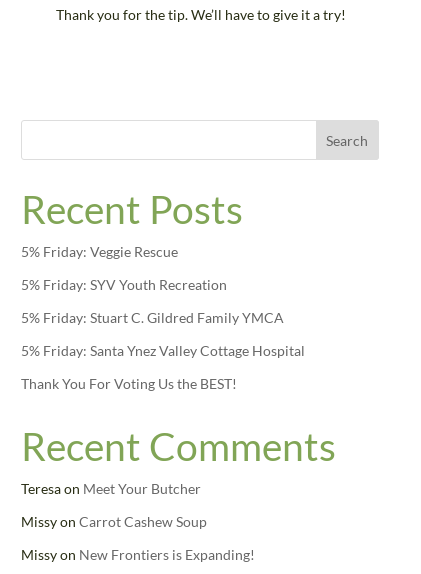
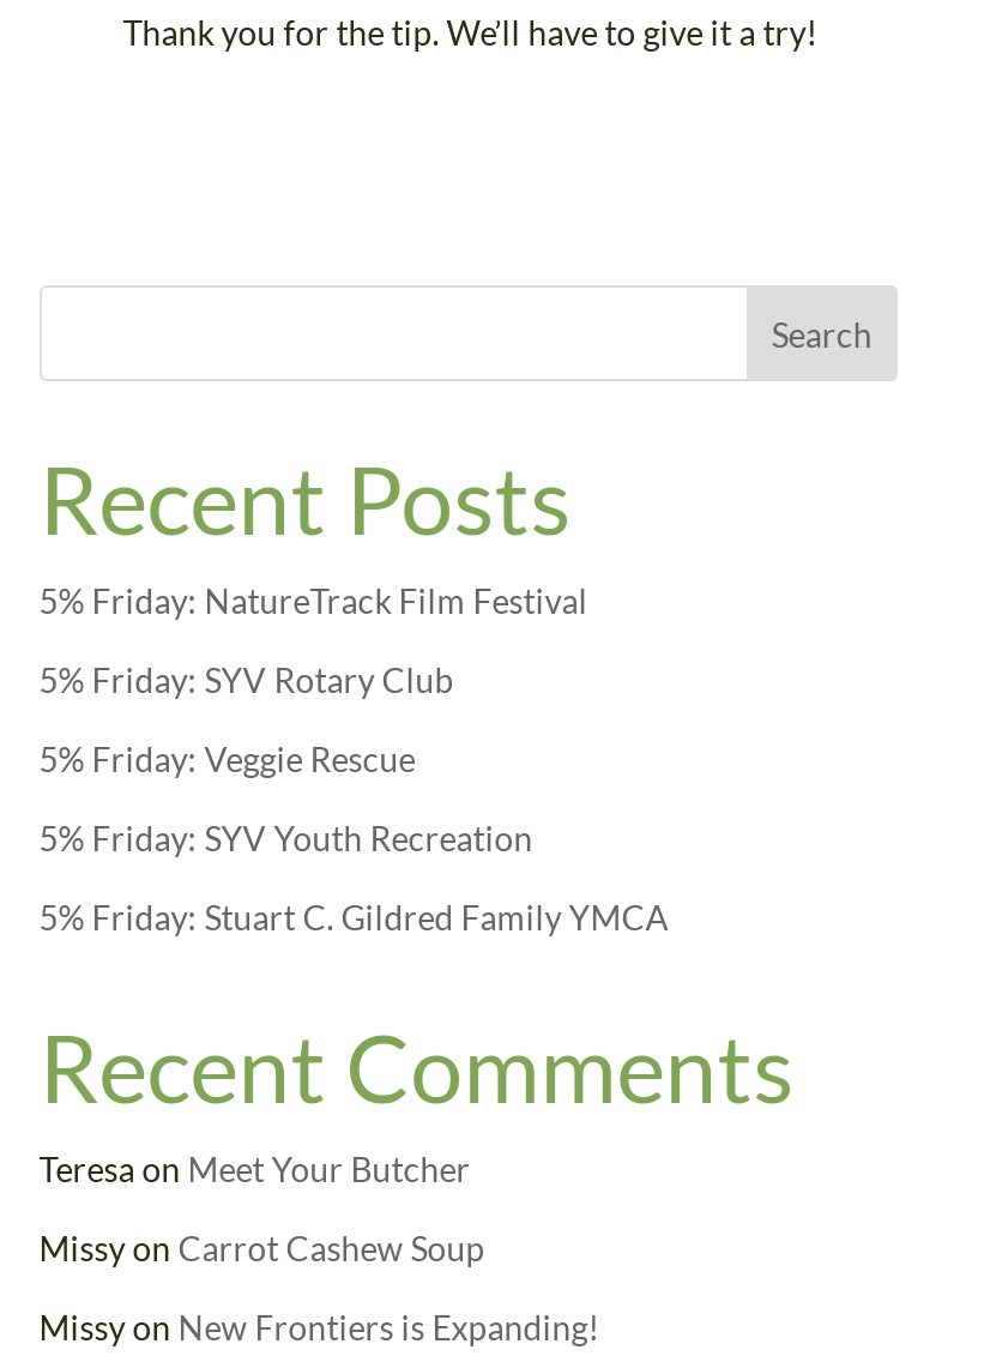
none -> [39,580,588,700] 5% Friday: NatureTrack Film Festival | 5% Friday: SYV Rotary Club
moved [21,243,284,326] -> [39,739,670,938]: 5% Friday: Veggie Rescue | 5% Friday: SYV Youth Recreation | 5% Friday: Stuart C. Gildred Family YMCA
[21,342,305,392] 5% Friday: Santa Ynez Valley Cottage Hospital | Thank You For Voting Us the BEST! -> none

